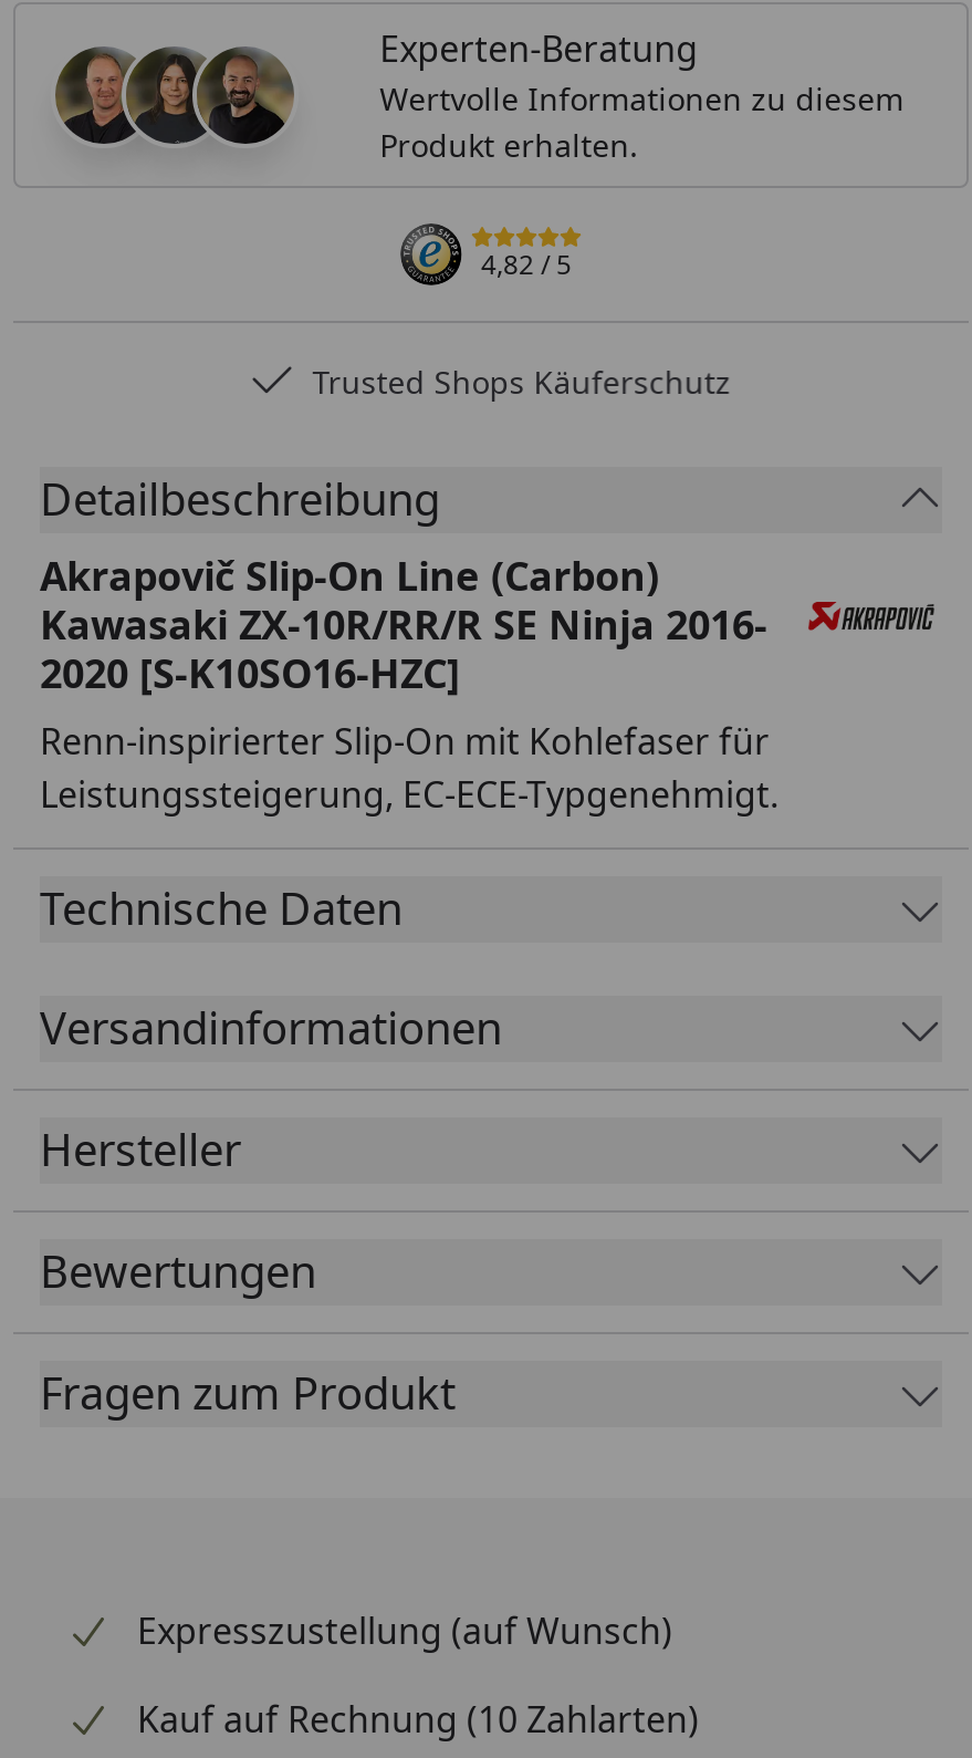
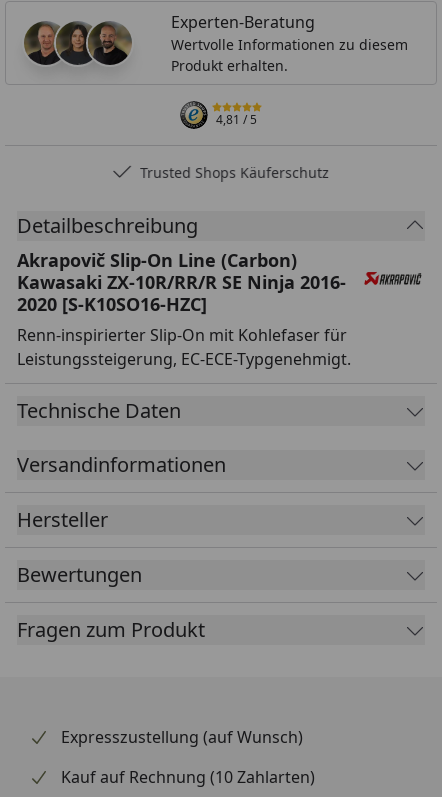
[481,246,572,284] 4,82 / 5 -> [216,111,257,128] 4,81 / 5

